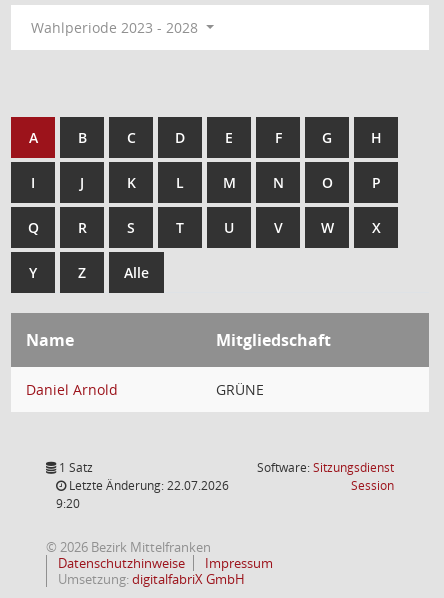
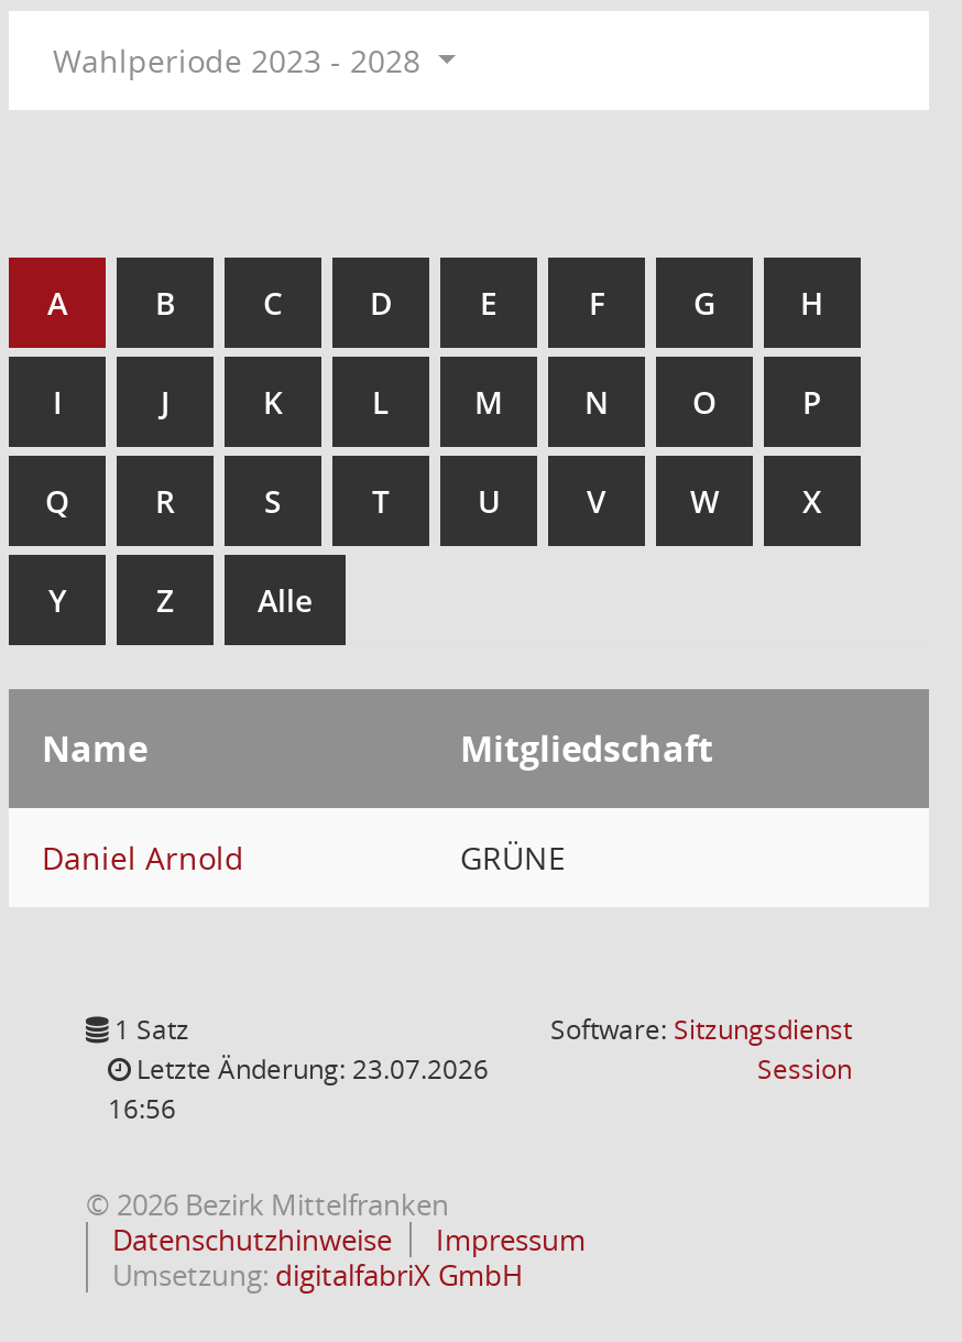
[66,477,229,494] Letzte Änderung: 22.07.2026 -> [130,1050,489,1088] Letzte Änderung: 23.07.2026
[56,495,80,512] 9:20 -> [108,1090,176,1127] 16:56

